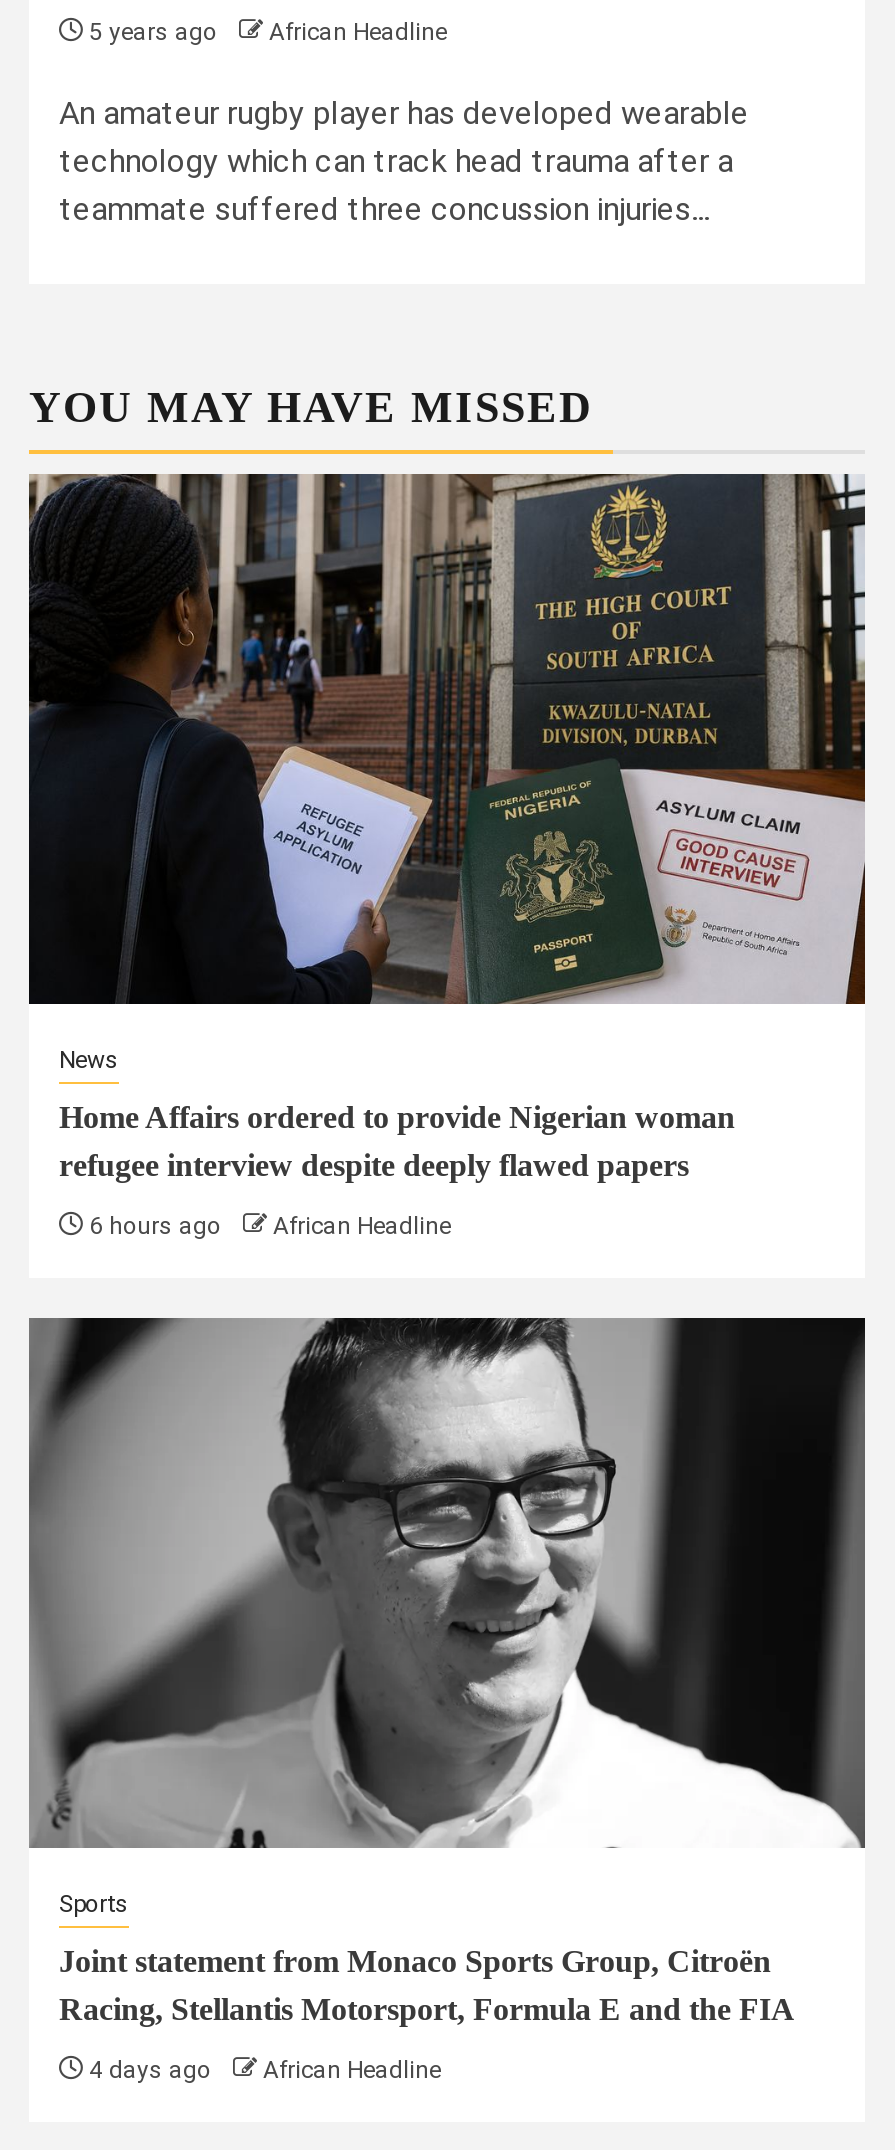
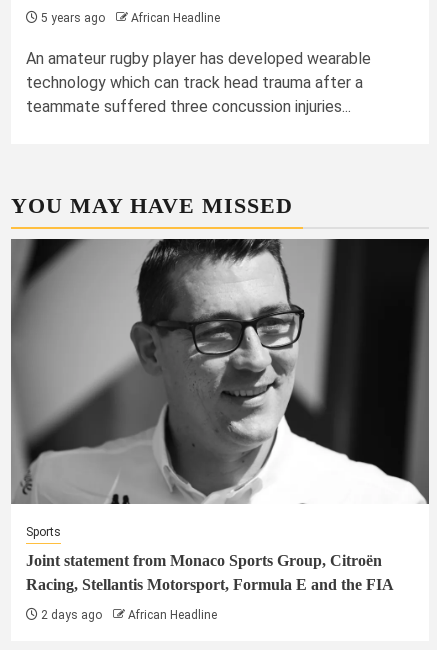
[29,472,865,1240] [image] | News | Home Affairs ordered to provide Nigerian woman | refugee interview despite deeply flawed papers | 6 hours ago | African Headline -> none
[83,2056,441,2084] 4 days ago African Headline -> [38,608,217,622] 2 days ago African Headline

